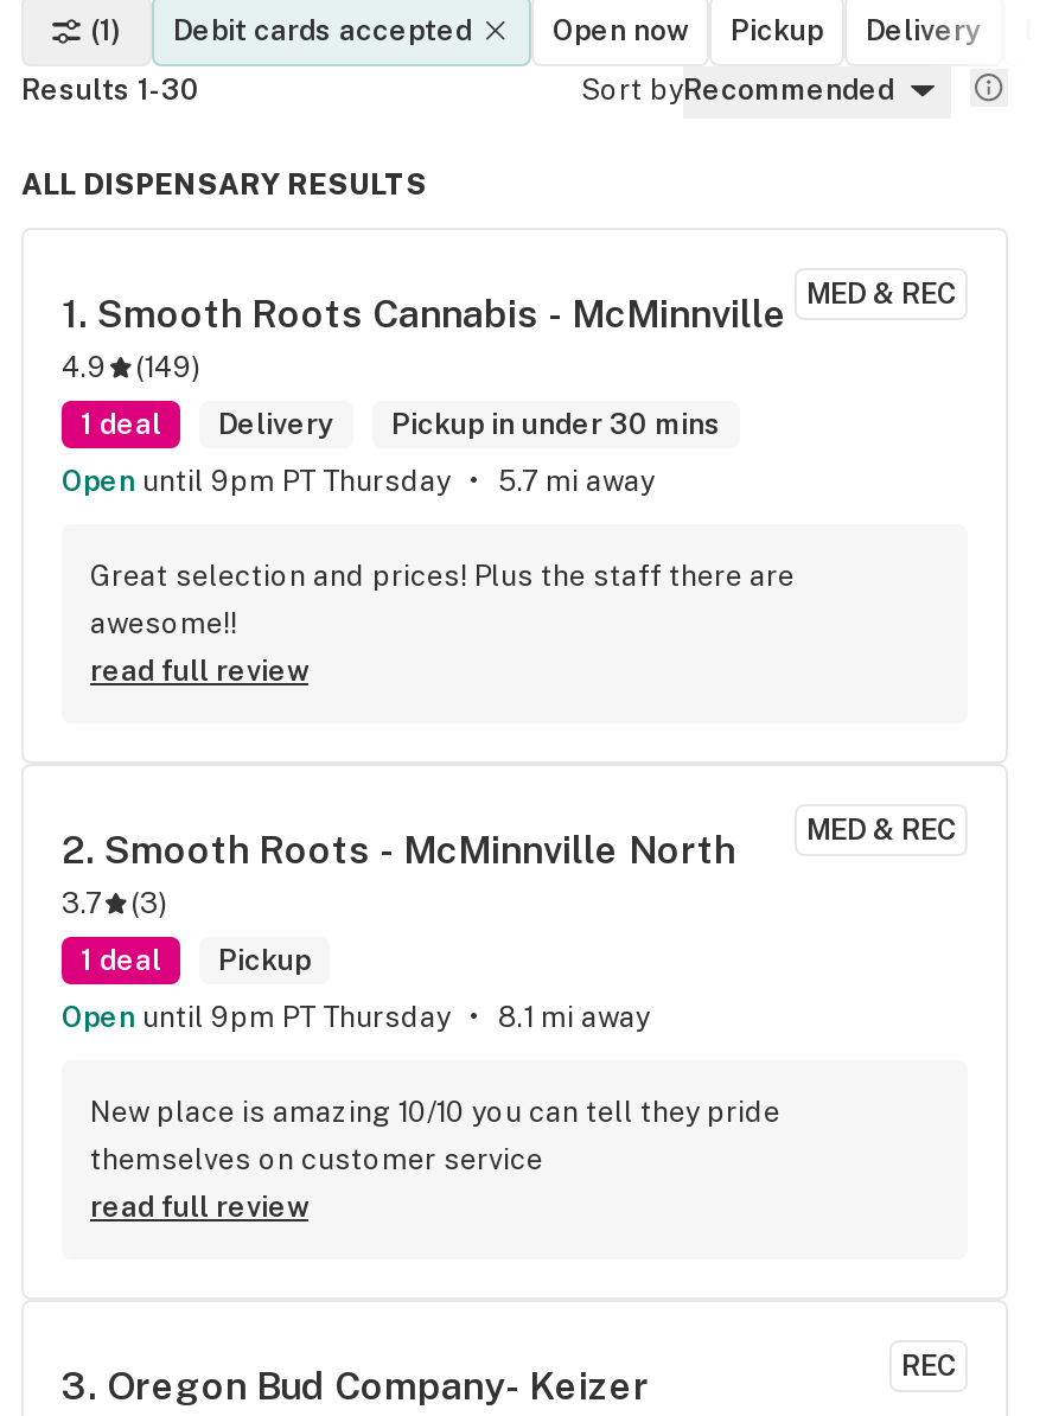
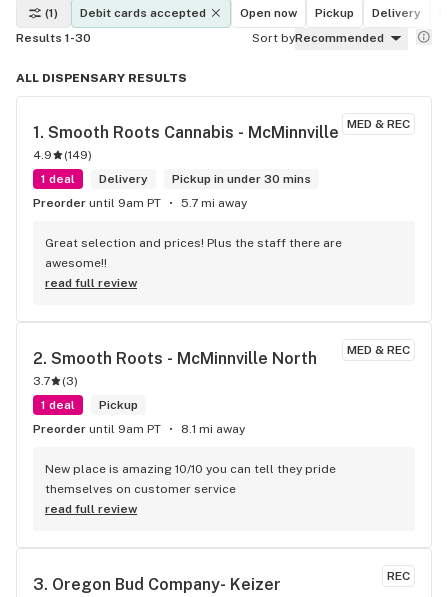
[83,465,451,498] Open until 9pm PT Thursday -> [41,196,161,210] Preorder until 9am PT
[83,1001,451,1034] Open until 9pm PT Thursday -> [41,422,161,436] Preorder until 9am PT

